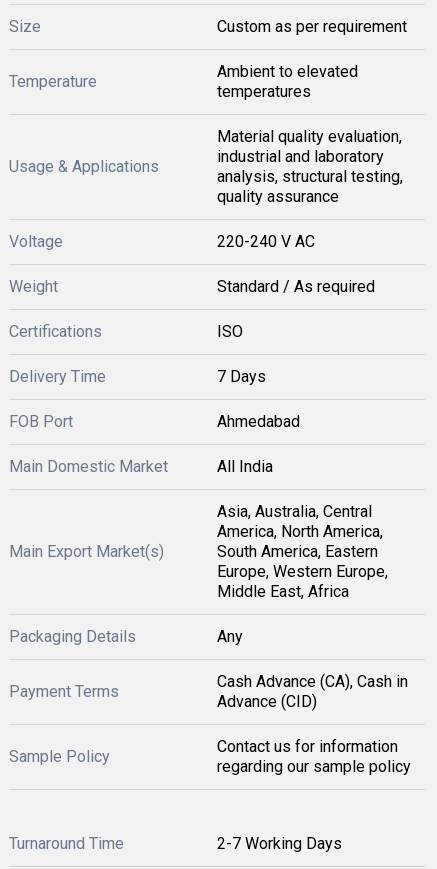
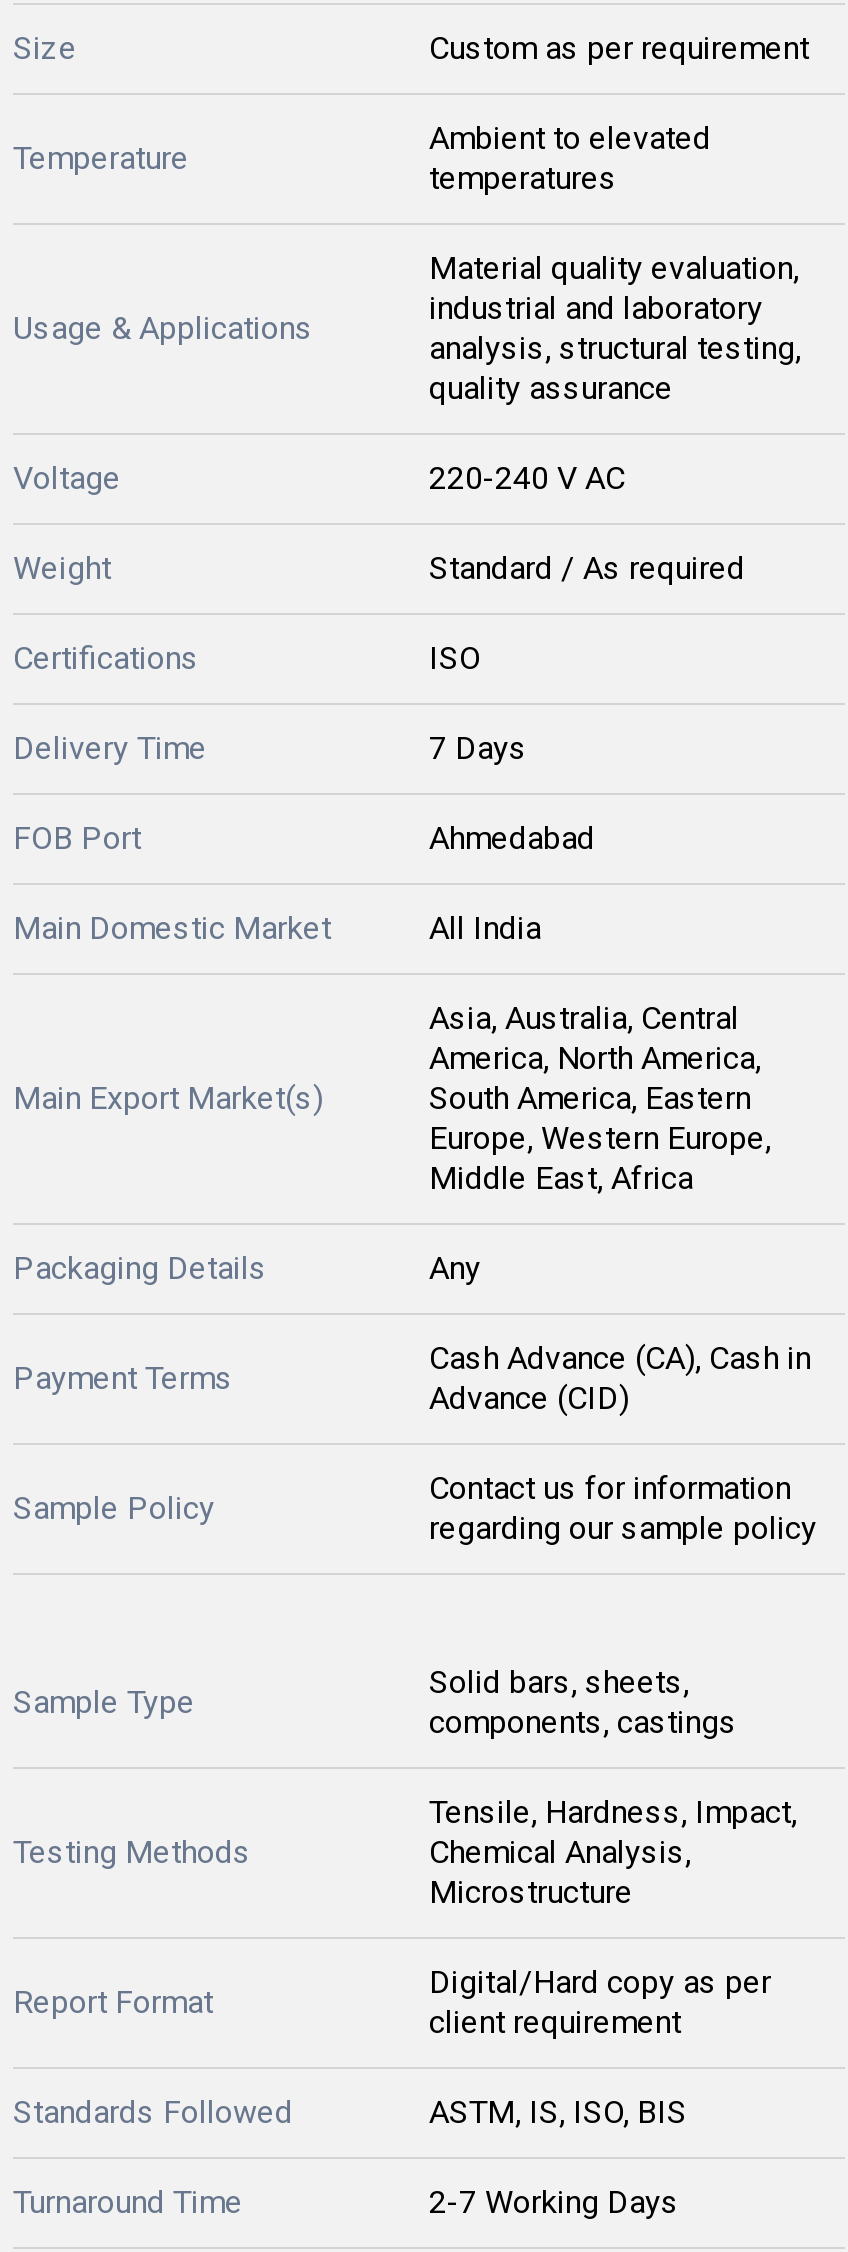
none -> [13,1683,195,1721] Sample Type
none -> [13,1663,737,1871] Solid bars, sheets, | components, castings | Testing Methods
none -> [13,1793,797,2021] Tensile, Hardness, Impact, | Chemical Analysis, | Microstructure | Report Format
none -> [13,1963,771,2131] Digital/Hard copy as per | client requirement | Standards Followed | ASTM, IS, ISO, BIS

